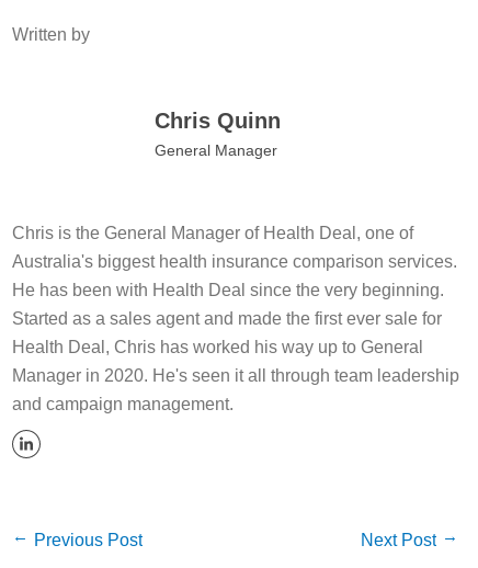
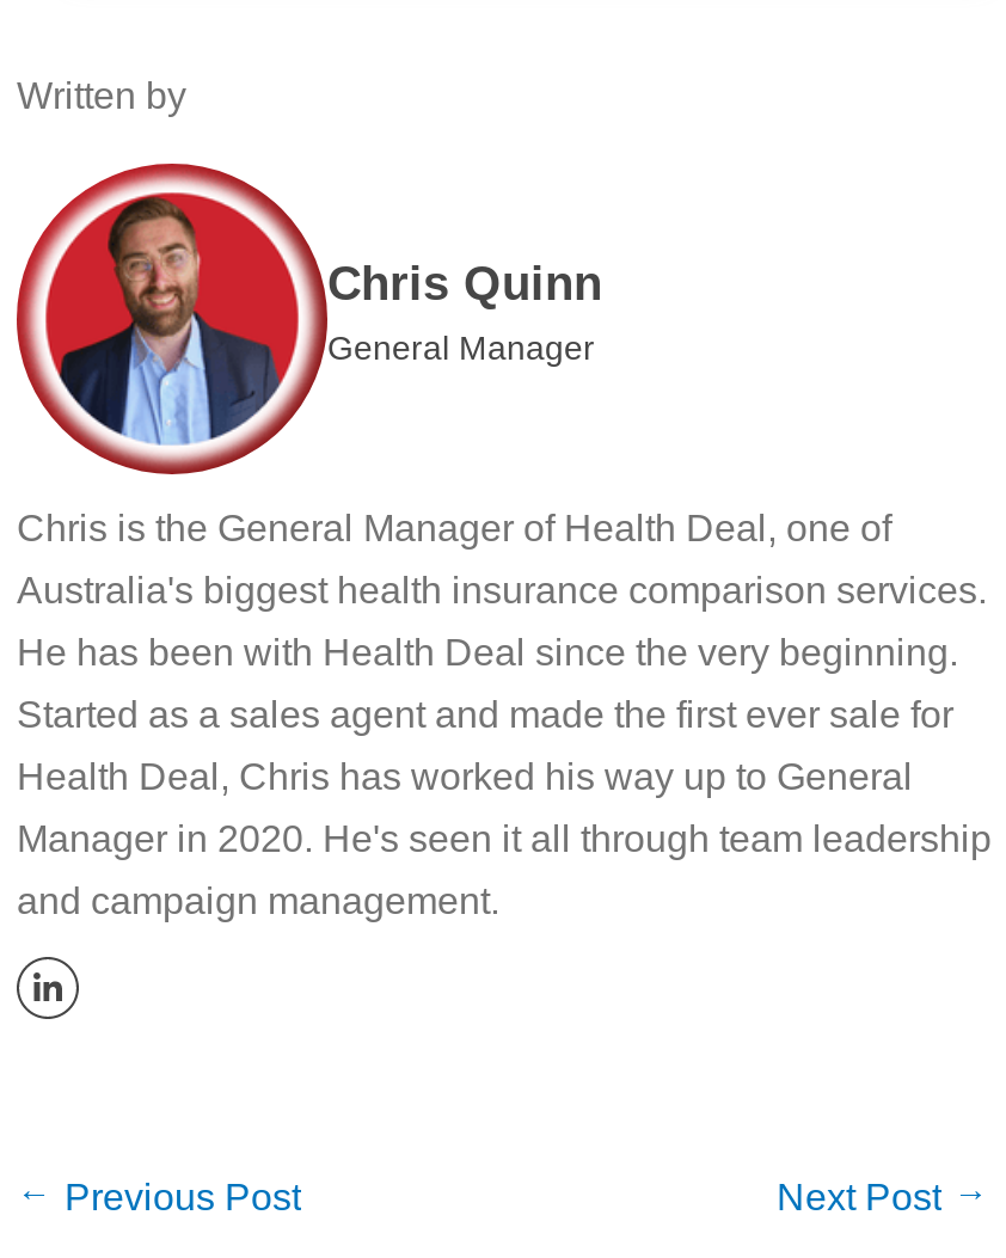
none -> [14,161,330,477] [image]

